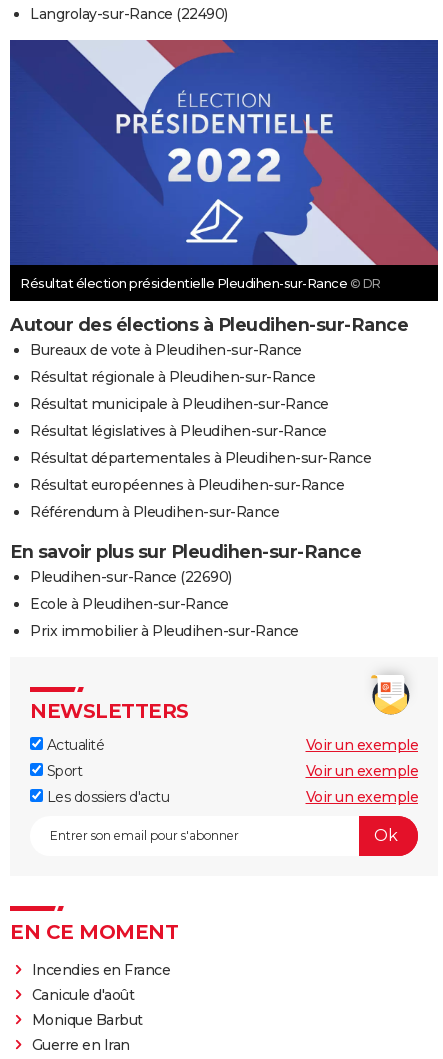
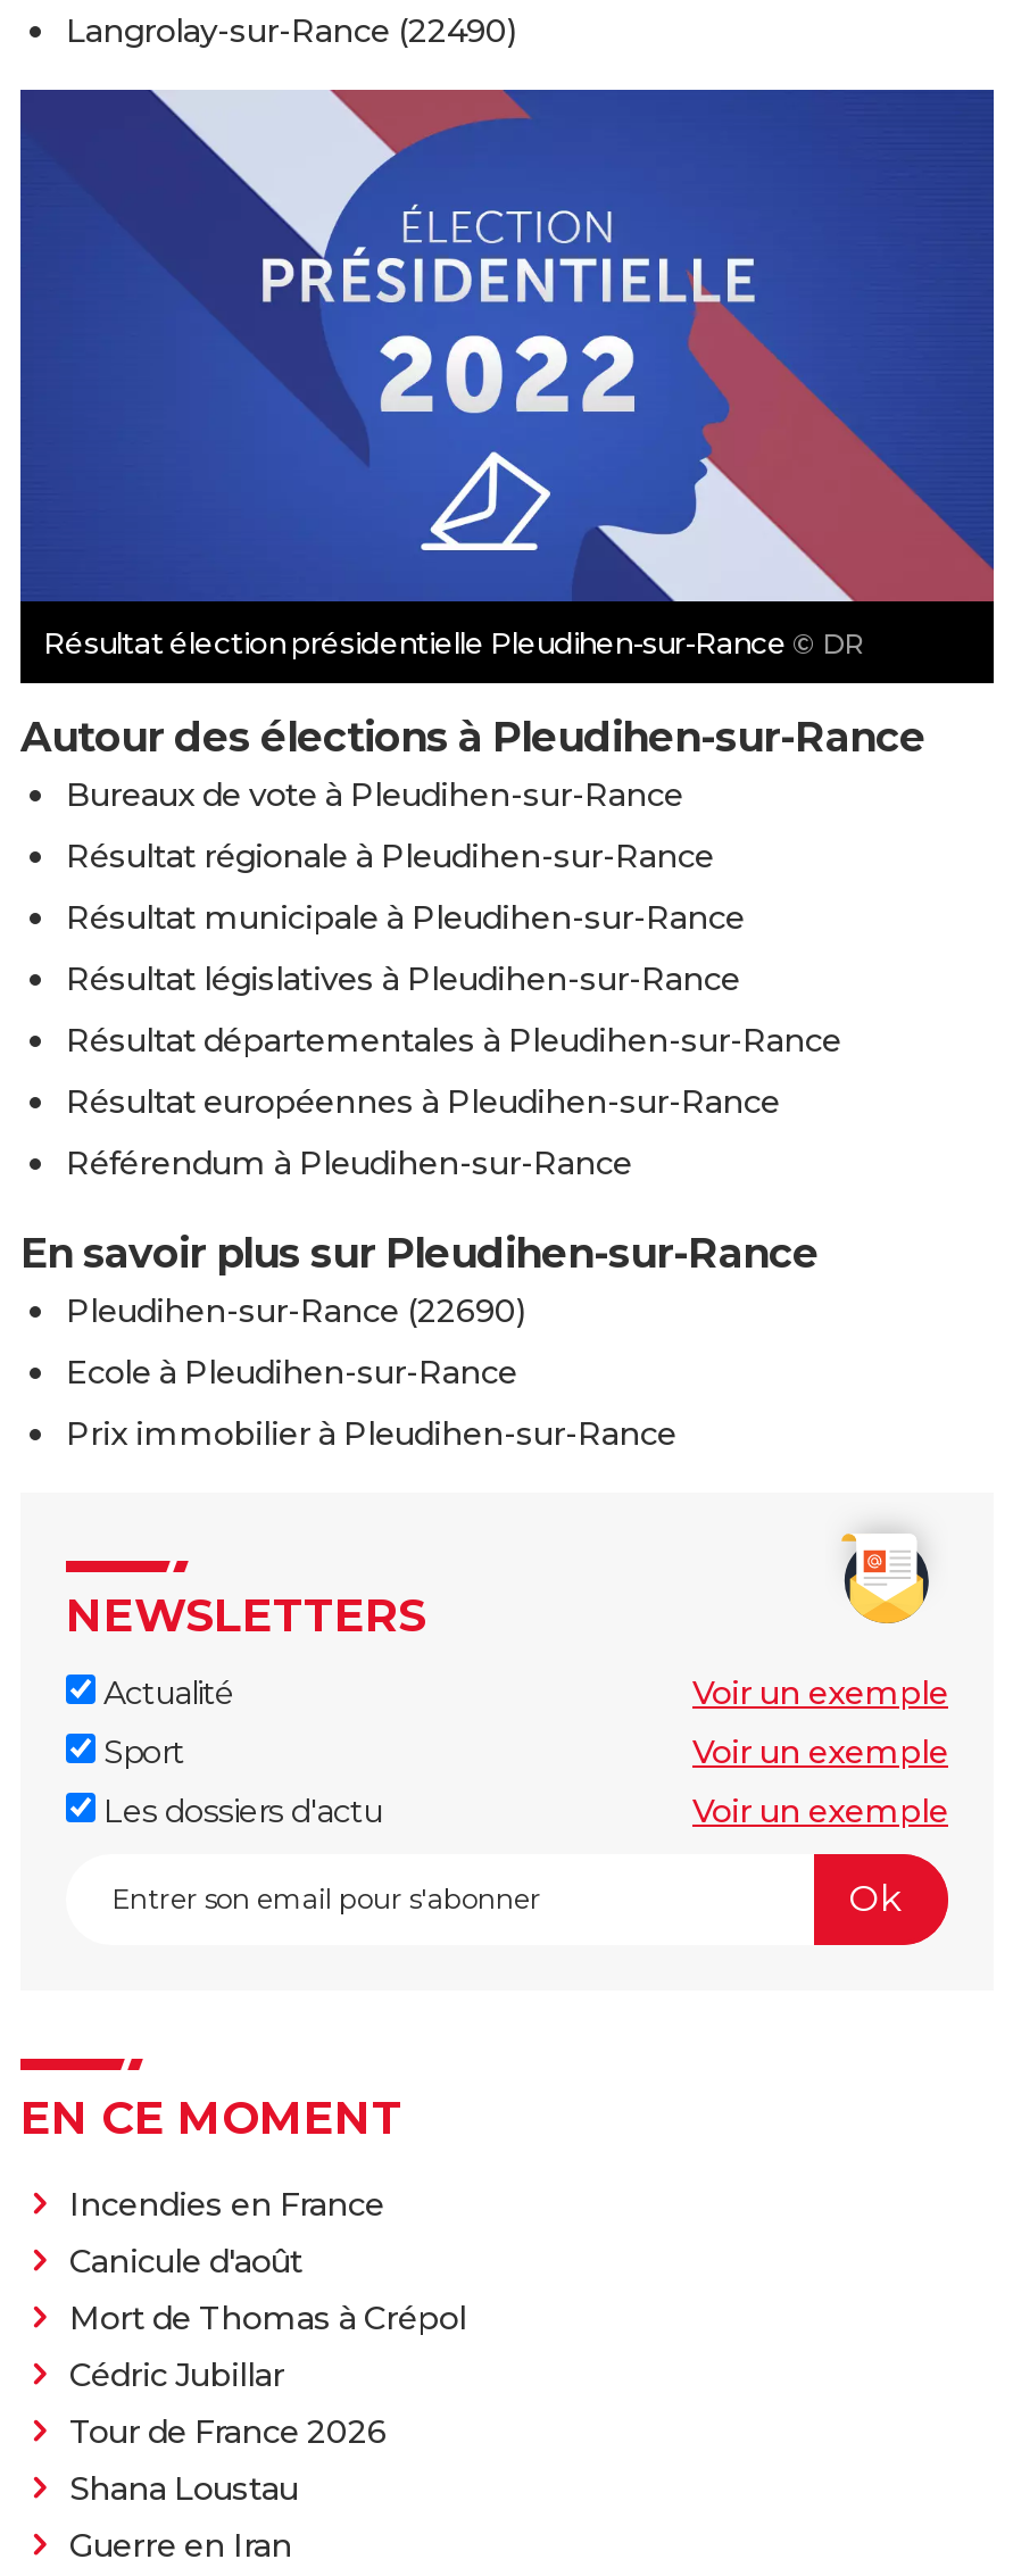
[31,1011,142,1029] Monique Barbut -> [69,2297,466,2509] Mort de Thomas à Crépol | Cédric Jubillar | Tour de France 2026 | Shana Loustau

